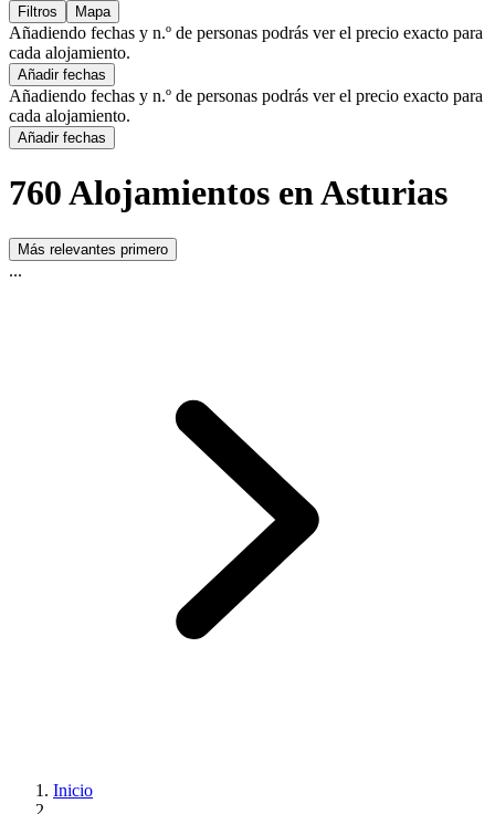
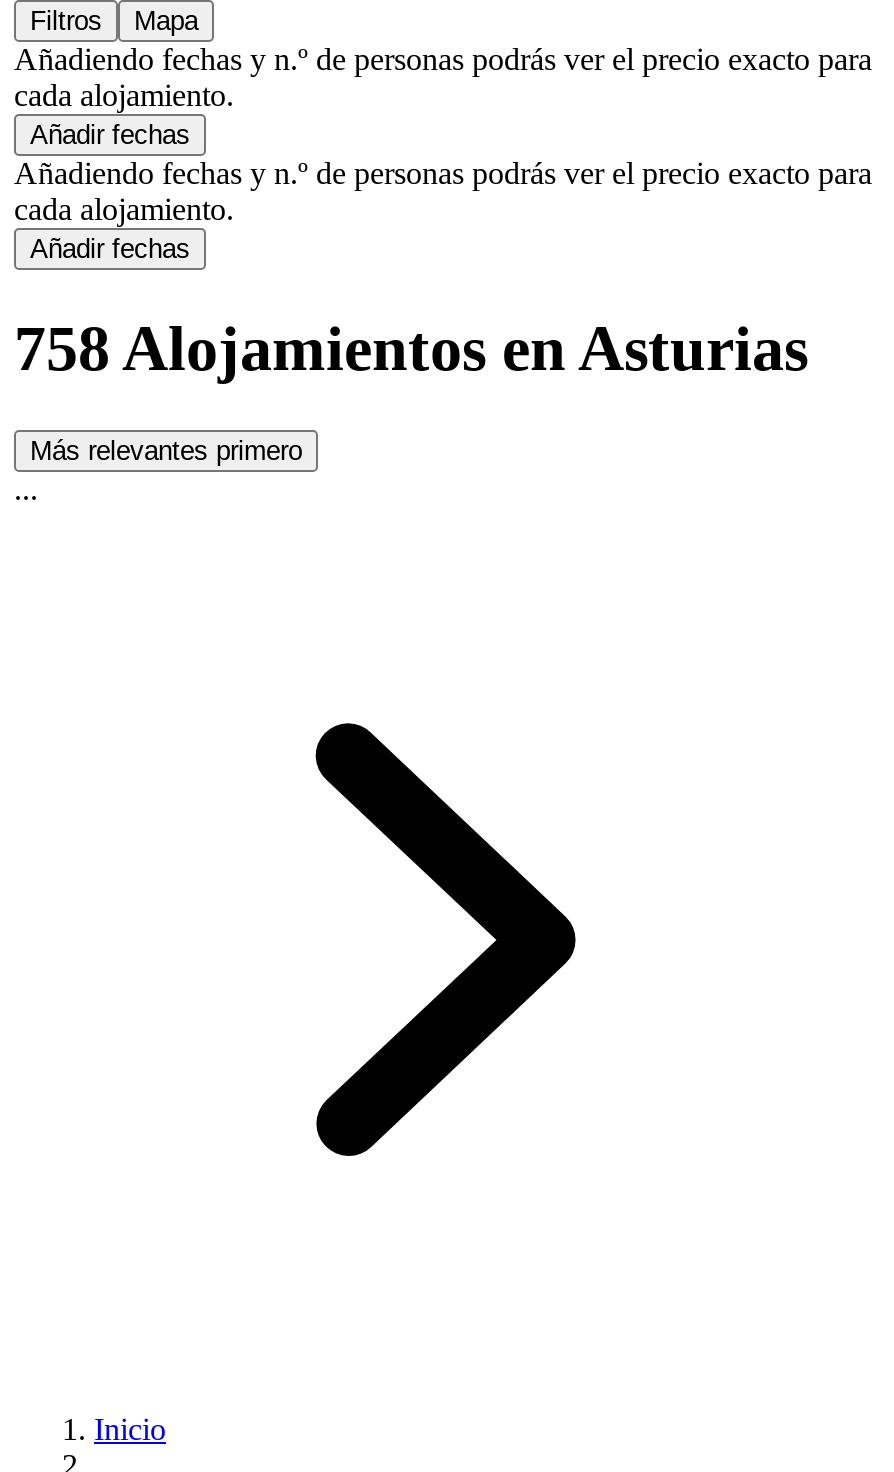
[9,173,447,213] 760 Alojamientos en Asturias -> [14,313,808,385] 758 Alojamientos en Asturias

